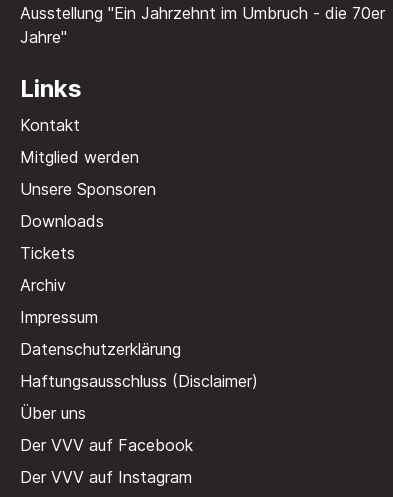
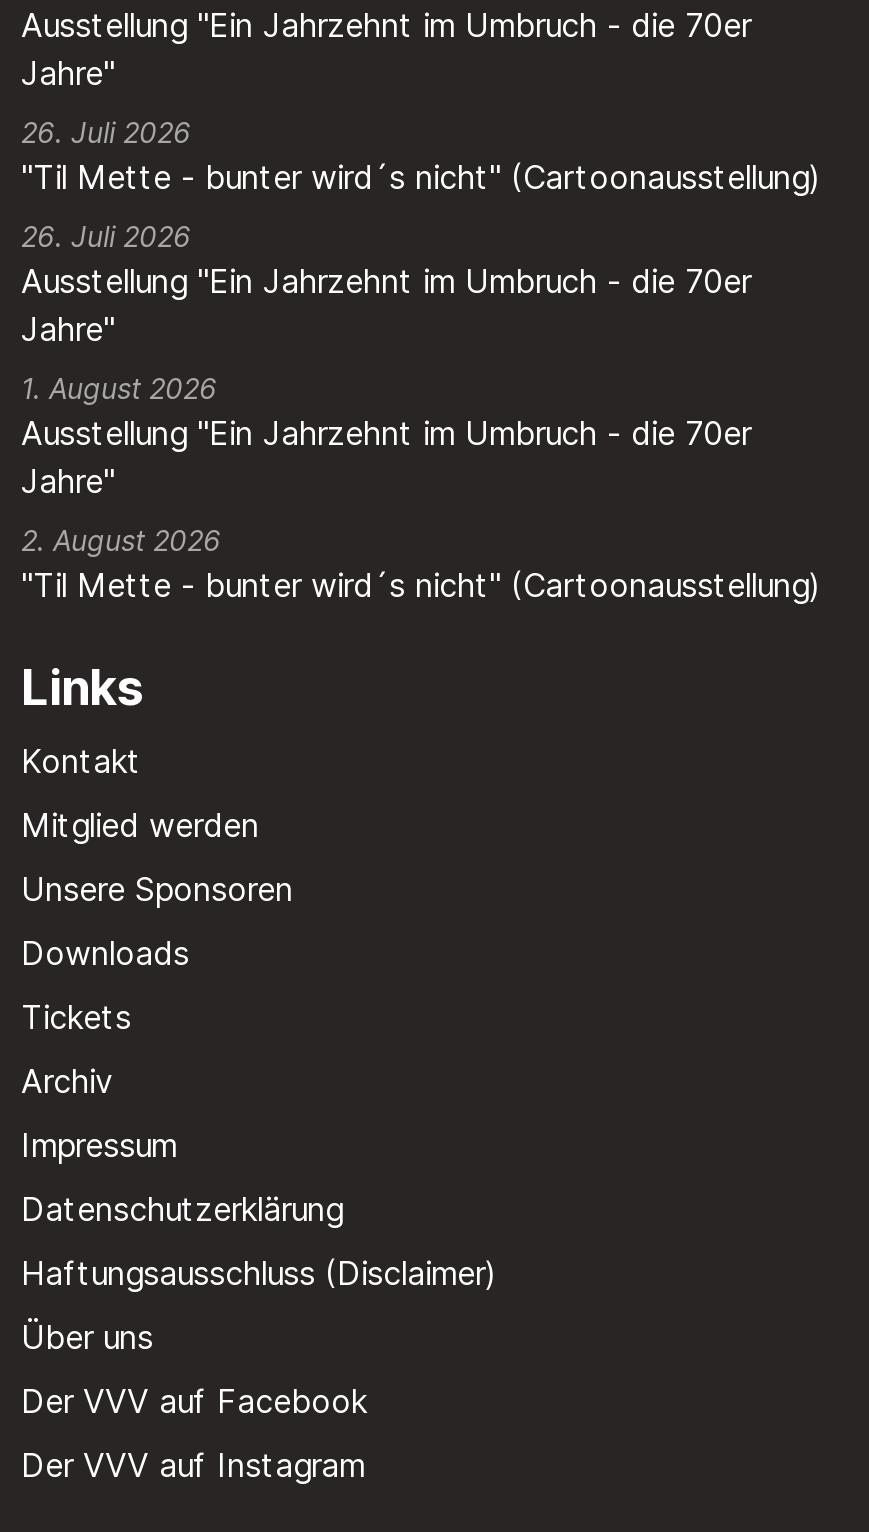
none -> [21,116,821,606] 26. Juli 2026 | "Til Mette - bunter wird´s nicht" (Cartoonausstellung) | 26. Juli 2026 | Ausstellung "Ein Jahrzehnt im Umbruch - die 70er | Jahre" | 1. August 2026 | Ausstellung "Ein Jahrzehnt im Umbruch - die 70er | Jahre" | 2. August 2026 | "Til Mette - bunter wird´s nicht" (Cartoonausstellung)

